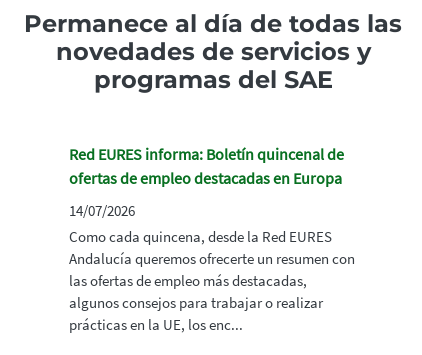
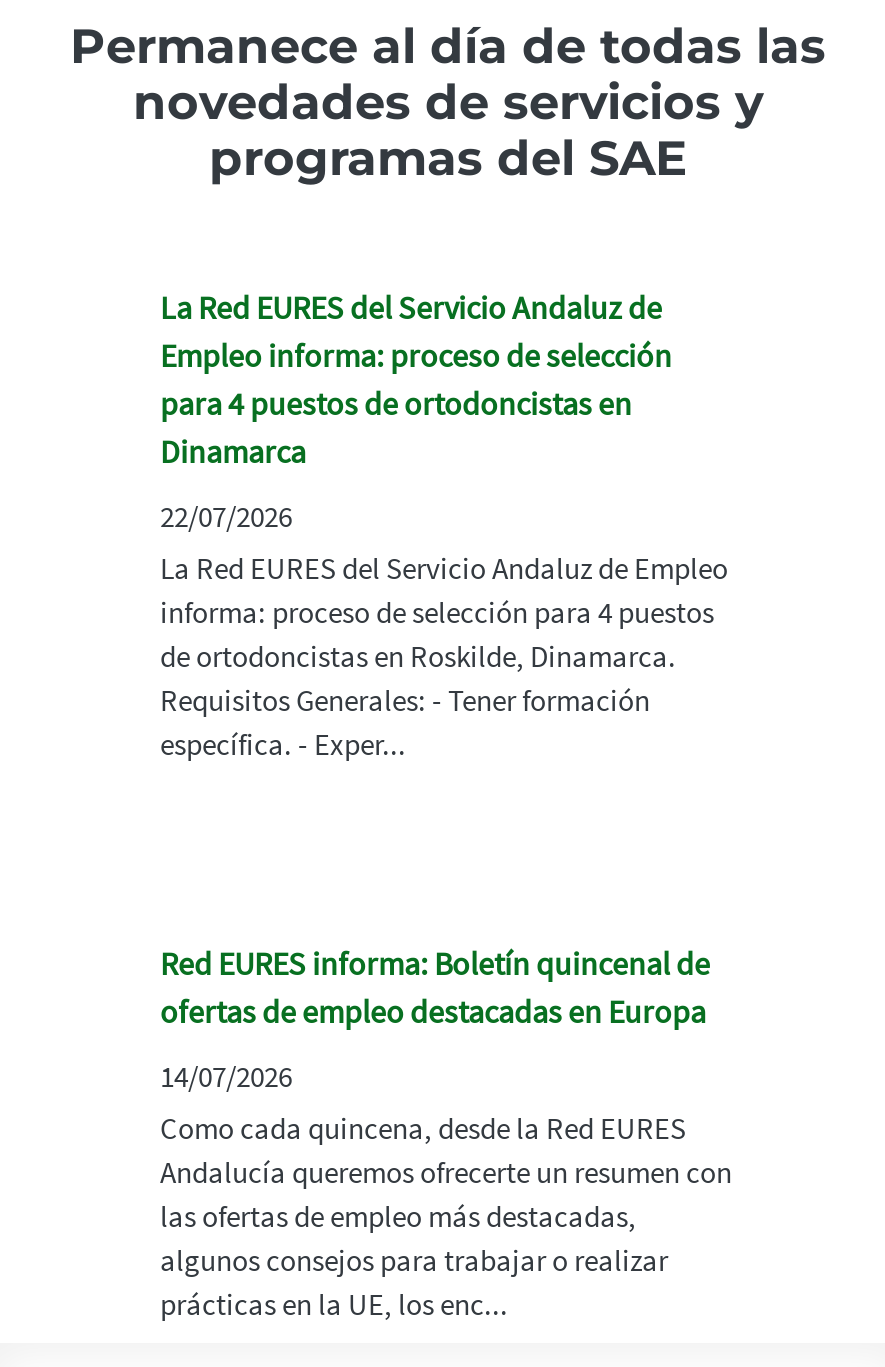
none -> [160,286,728,762] La Red EURES del Servicio Andaluz de | Empleo informa: proceso de selección | para 4 puestos de ortodoncistas en | Dinamarca | 22/07/2026 | La Red EURES del Servicio Andaluz de Empleo | informa: proceso de selección para 4 puestos | de ortodoncistas en Roskilde, Dinamarca. | Requisitos Generales: - Tener formación | específica. - Exper...

